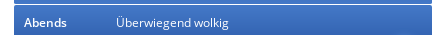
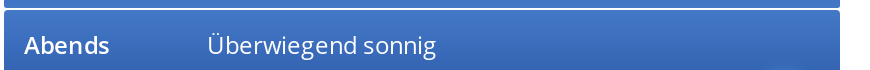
[115,14,228,31] Überwiegend wolkig -> [207,28,437,62] Überwiegend sonnig

